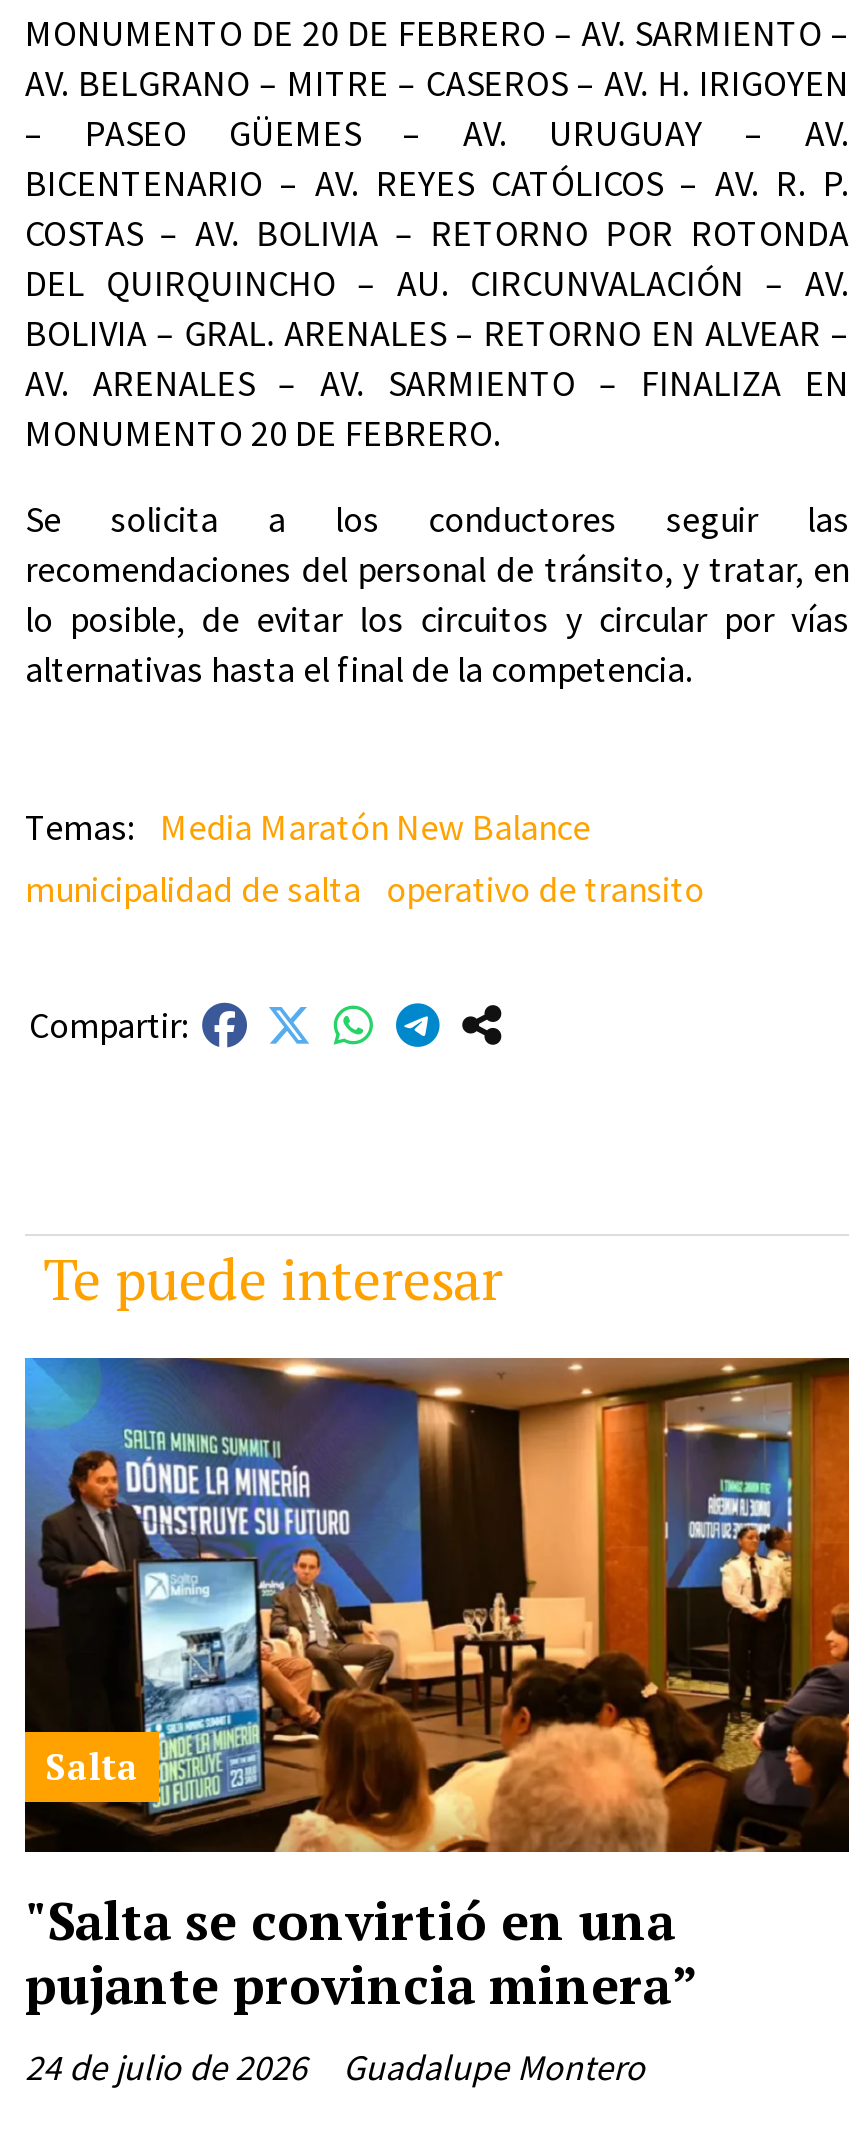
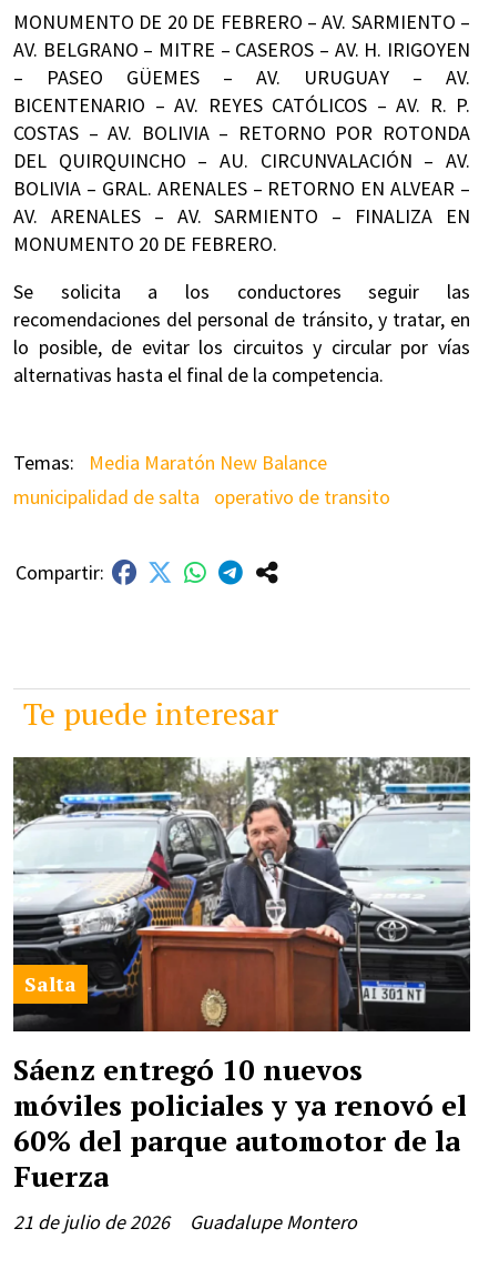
[23,1356,851,2019] [image] | "Salta se convirtió en una | pujante provincia minera” -> [12,756,471,1195] [image] | Sáenz entregó 10 nuevos | móviles policiales y ya renovó el | 60% del parque automotor de la | Fuerza
[25,2045,645,2091] 24 de julio de 2026 Guadalupe Montero -> [13,1209,357,1235] 21 de julio de 2026 Guadalupe Montero

